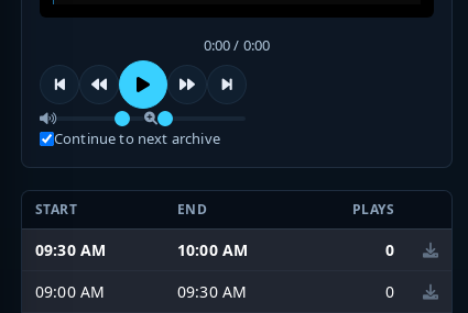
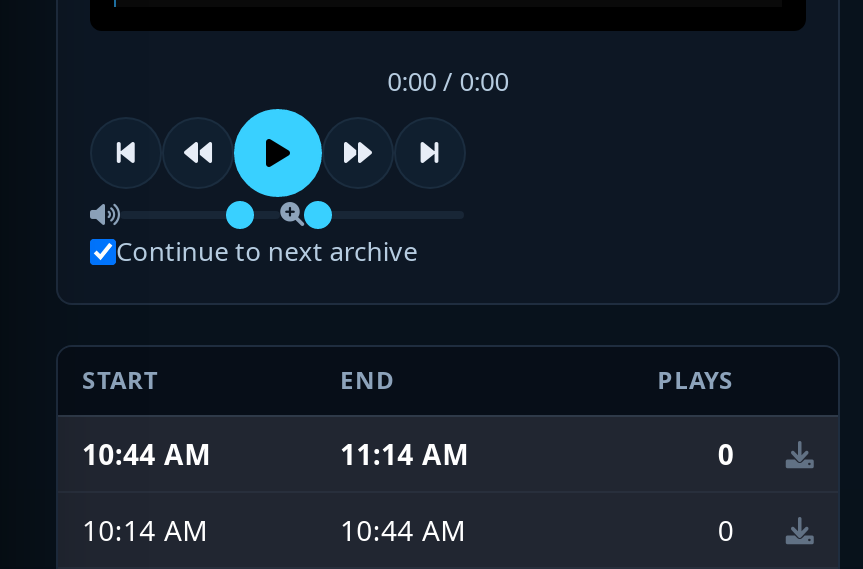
[35,239,106,260] 09:30 AM -> [82,435,211,473] 10:44 AM
[177,239,248,260] 10:00 AM -> [340,435,469,473] 11:14 AM
[35,281,105,302] 09:00 AM -> [82,511,209,549] 10:14 AM
[177,281,247,302] 09:30 AM -> [340,511,467,549] 10:44 AM

